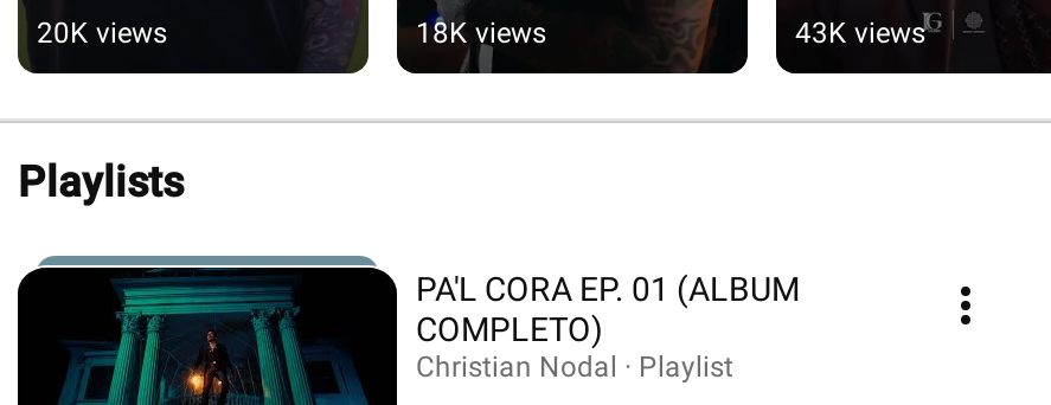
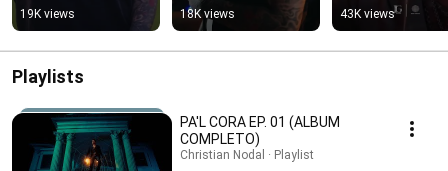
[37,17,167,50] 20K views -> [20,7,75,21] 19K views

